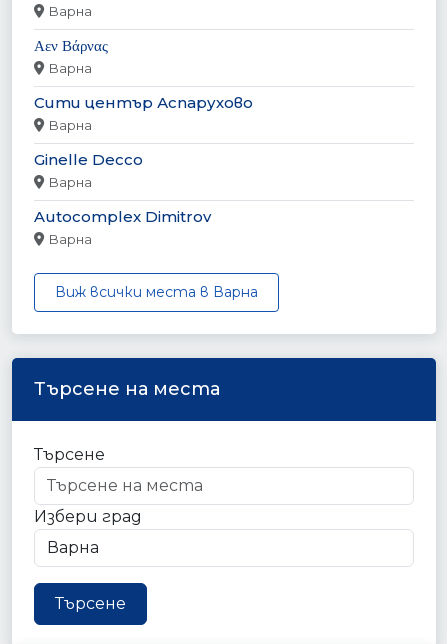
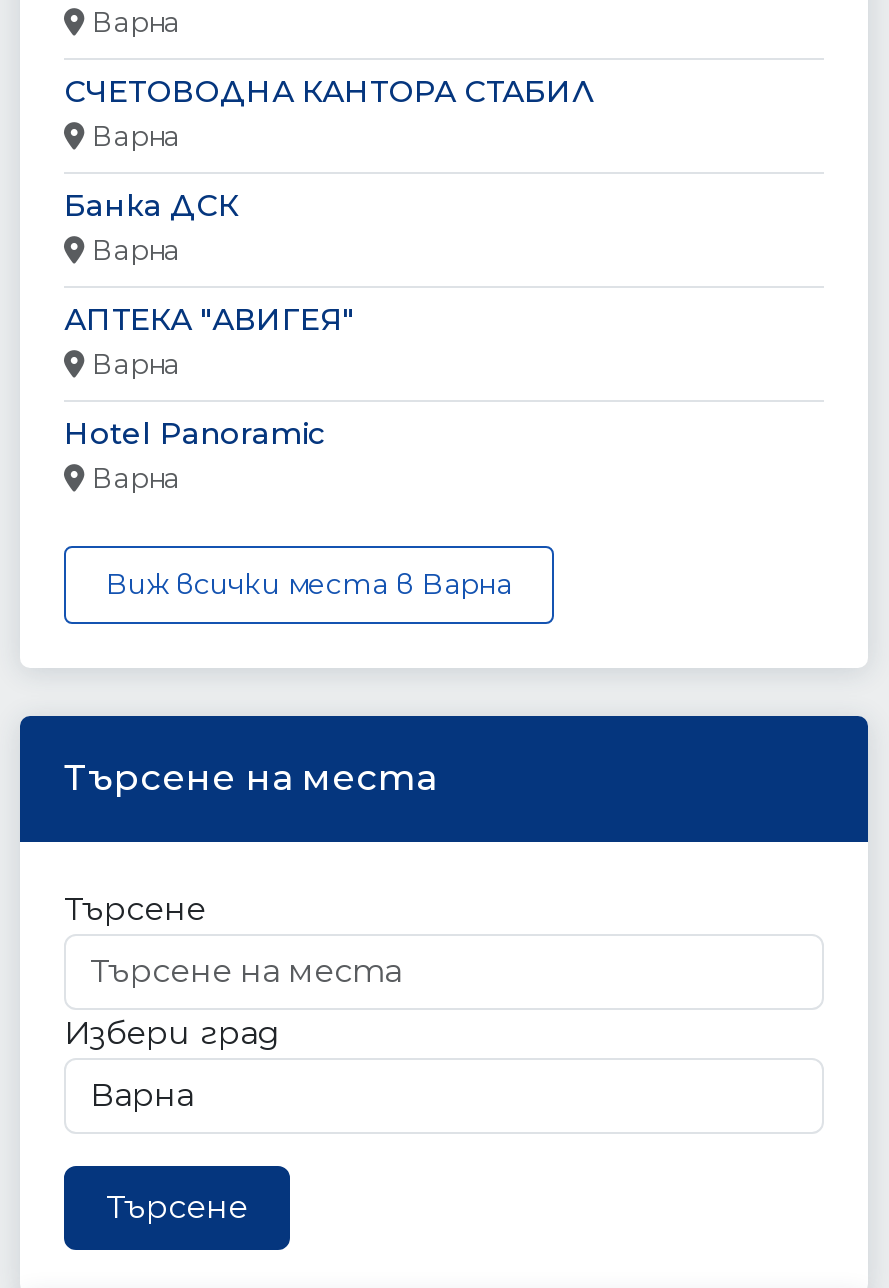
[34,36,108,55] Αεν Βάρνας -> [64,72,594,110] СЧЕТОВОДНА КАНТОРА СТАБИЛ
[34,93,253,112] Сити център Аспарухово -> [64,186,240,224] Банка ДСК
[34,150,143,169] Ginelle Decco -> [64,300,354,338] АПТЕКА "АВИГЕЯ"
[34,207,211,226] Autocomplex Dimitrov -> [64,414,326,452] Hotel Panoramic

